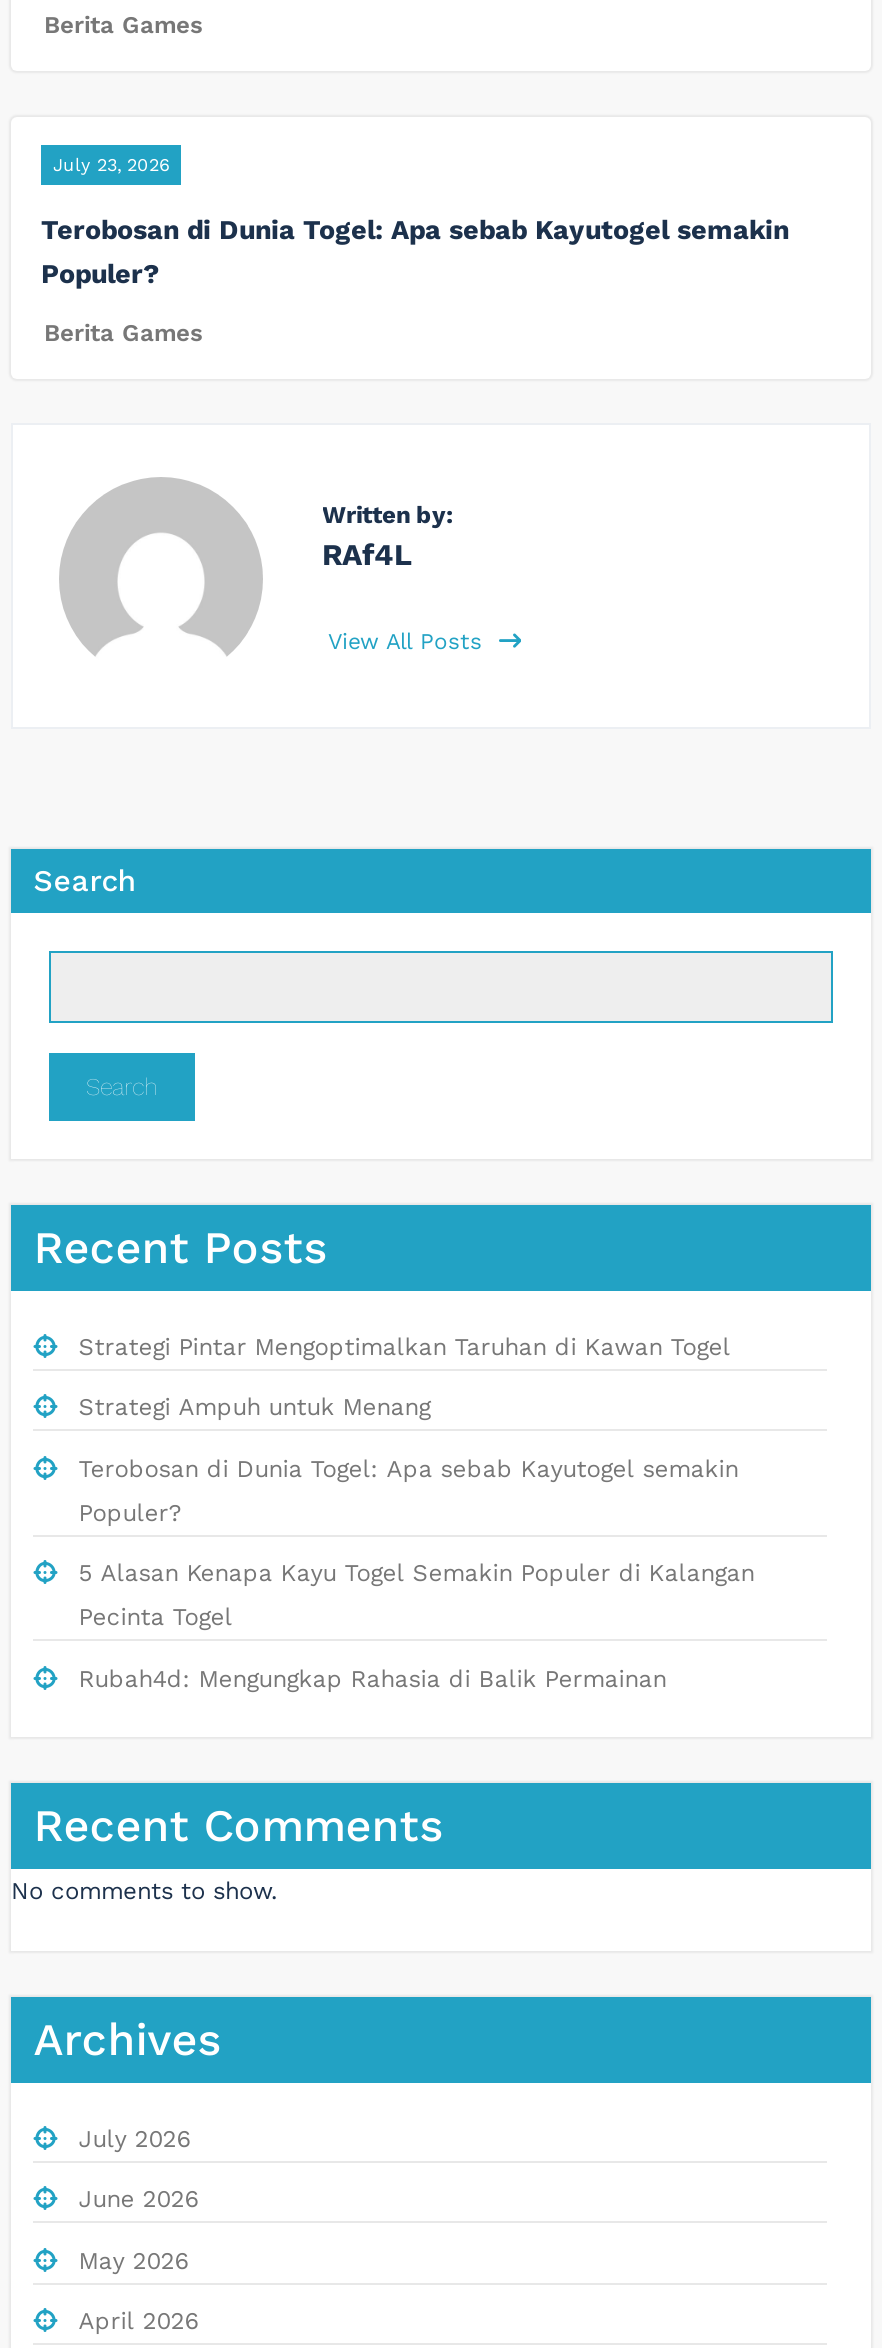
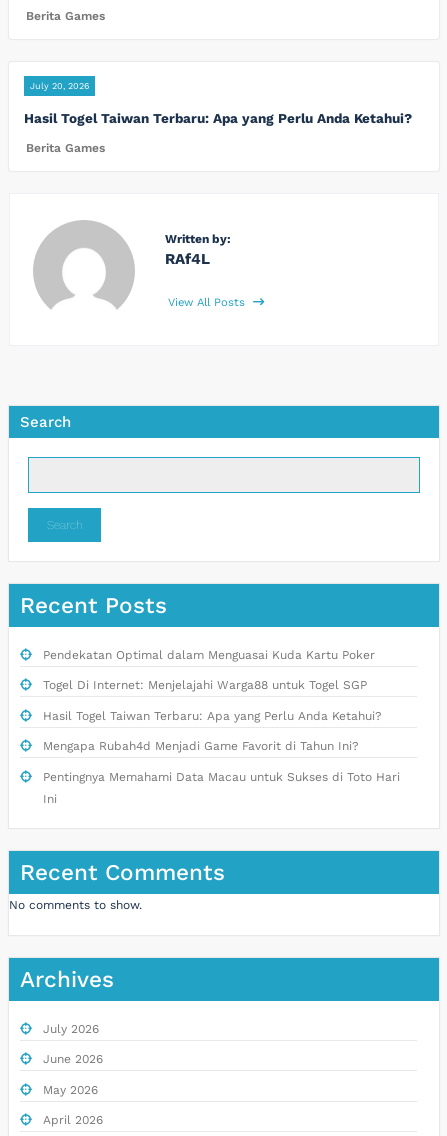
[53,154,169,174] July 23, 2026 -> [30,81,89,91] July 20, 2026
[41,212,789,288] Terobosan di Dunia Togel: Apa sebab Kayutogel semakin | Populer? -> [24,110,412,126] Hasil Togel Taiwan Terbaru: Apa yang Perlu Anda Ketahui?
[79,1332,755,1692] Strategi Pintar Mengoptimalkan Taruhan di Kawan Togel | Strategi Ampuh untuk Menang | Terobosan di Dunia Togel: Apa sebab Kayutogel semakin | Populer? | 5 Alasan Kenapa Kayu Togel Semakin Populer di Kalangan | Pecinta Togel | Rubah4d: Mengungkap Rahasia di Balik Permainan -> [43,648,400,806] Pendekatan Optimal dalam Menguasai Kuda Kartu Poker | Togel Di Internet: Menjelajahi Warga88 untuk Togel SGP | Hasil Togel Taiwan Terbaru: Apa yang Perlu Anda Ketahui? | Mengapa Rubah4d Menjadi Game Favorit di Tahun Ini? | Pentingnya Memahami Data Macau untuk Sukses di Toto Hari | Ini

